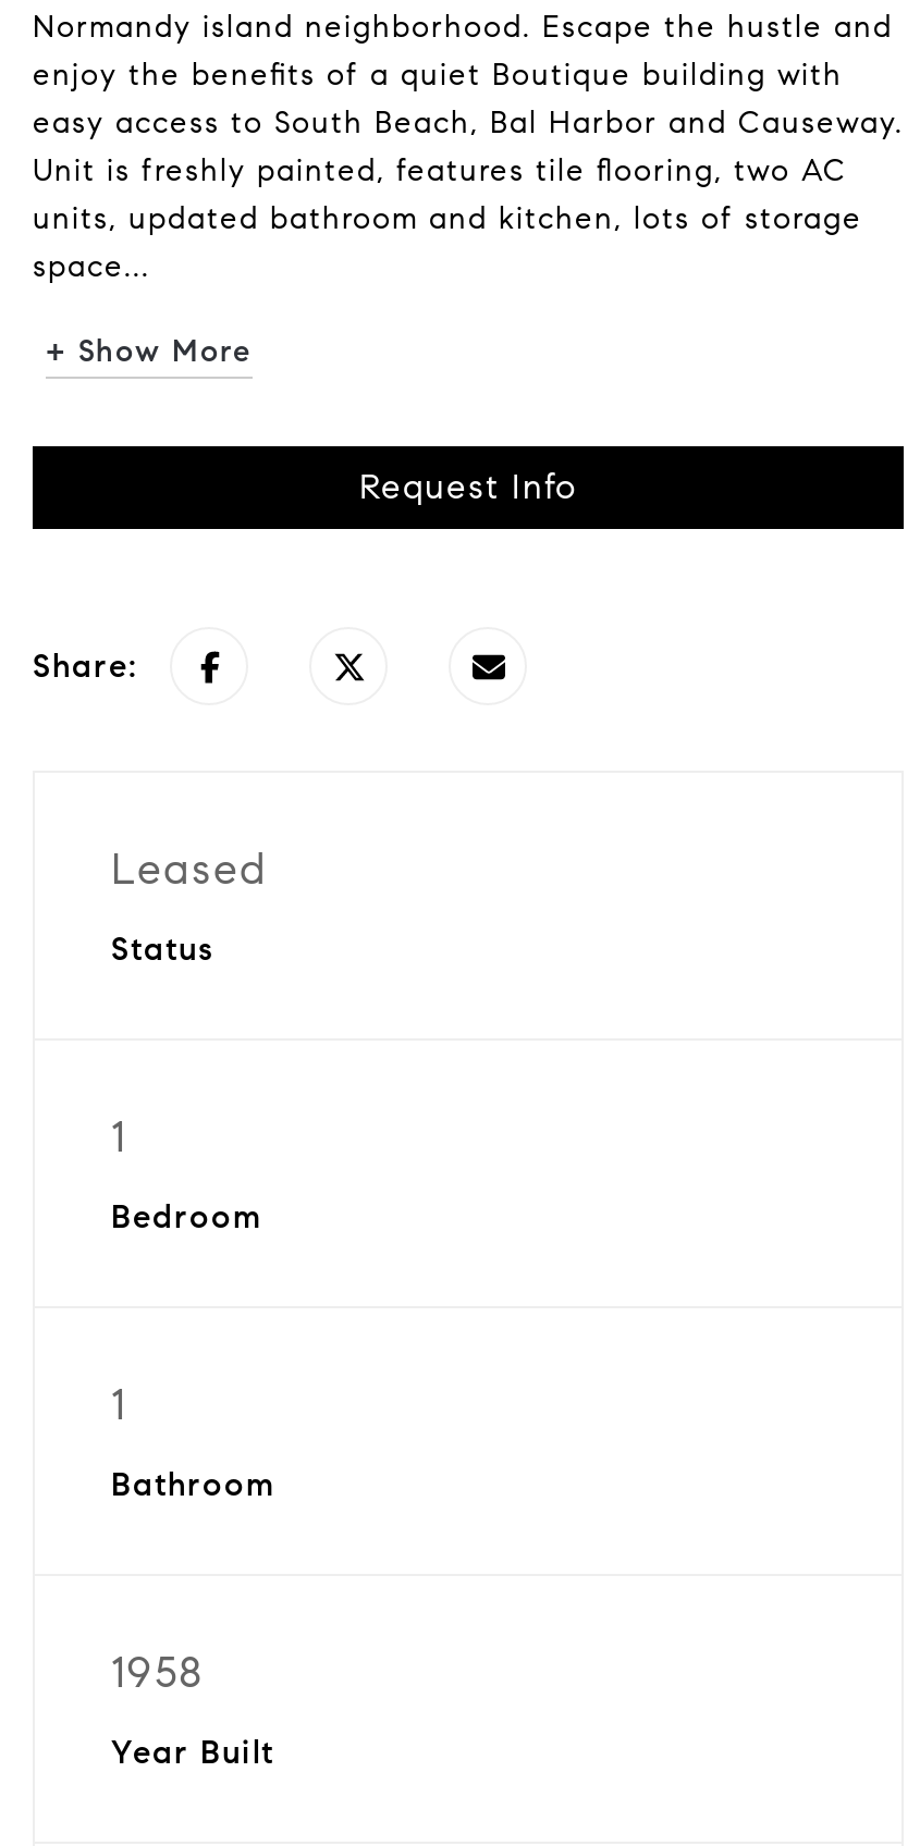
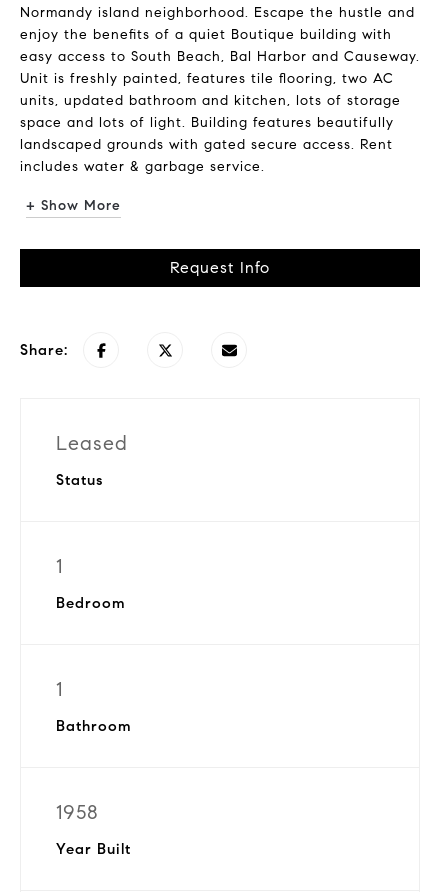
[33,248,150,285] space... -> [20,114,394,175] space and lots of light. Building features beautifully | landscaped grounds with gated secure access. Rent | includes water & garbage service.

